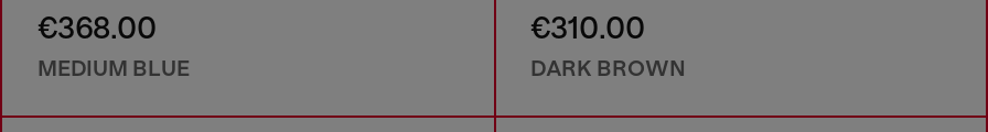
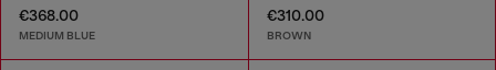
[530,53,685,82] DARK BROWN -> [266,28,311,42] BROWN

